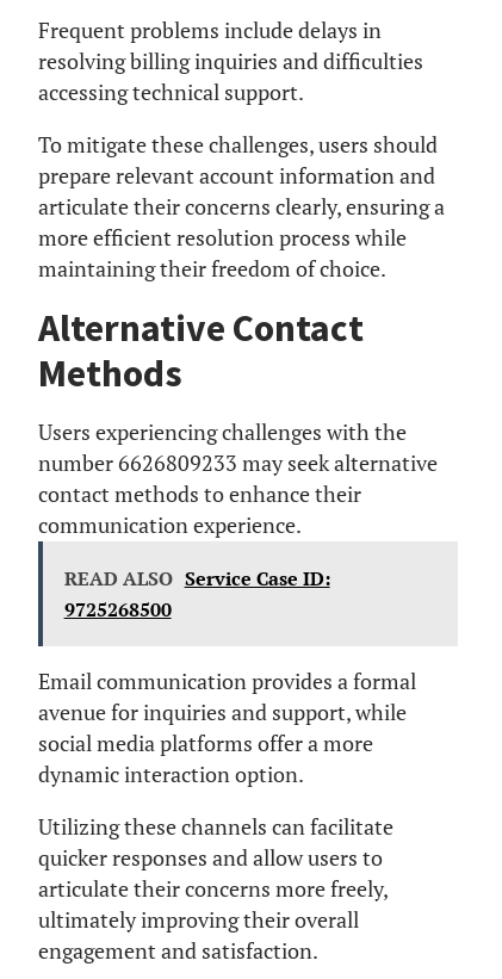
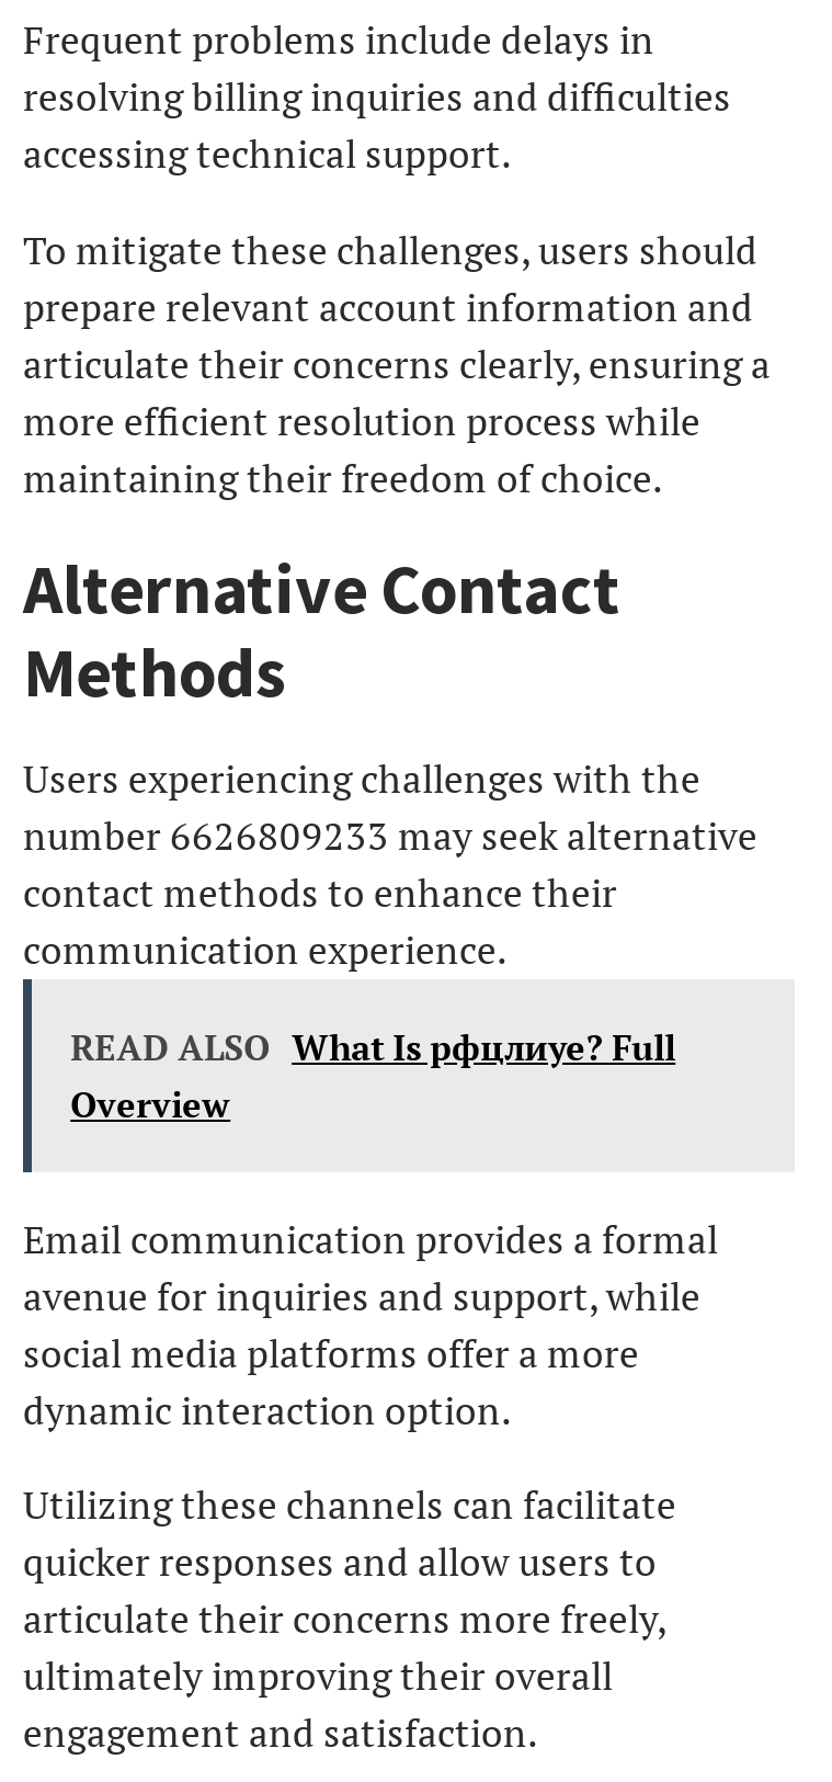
[64,565,330,622] READ ALSO Service Case ID: | 9725268500 -> [70,1023,675,1128] READ ALSO What Is рфцлиуе? Full | Overview

